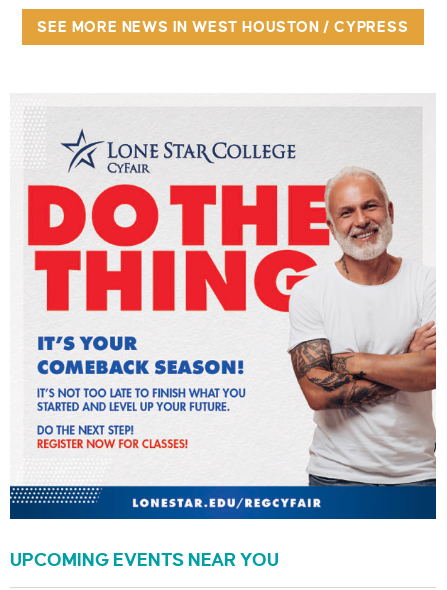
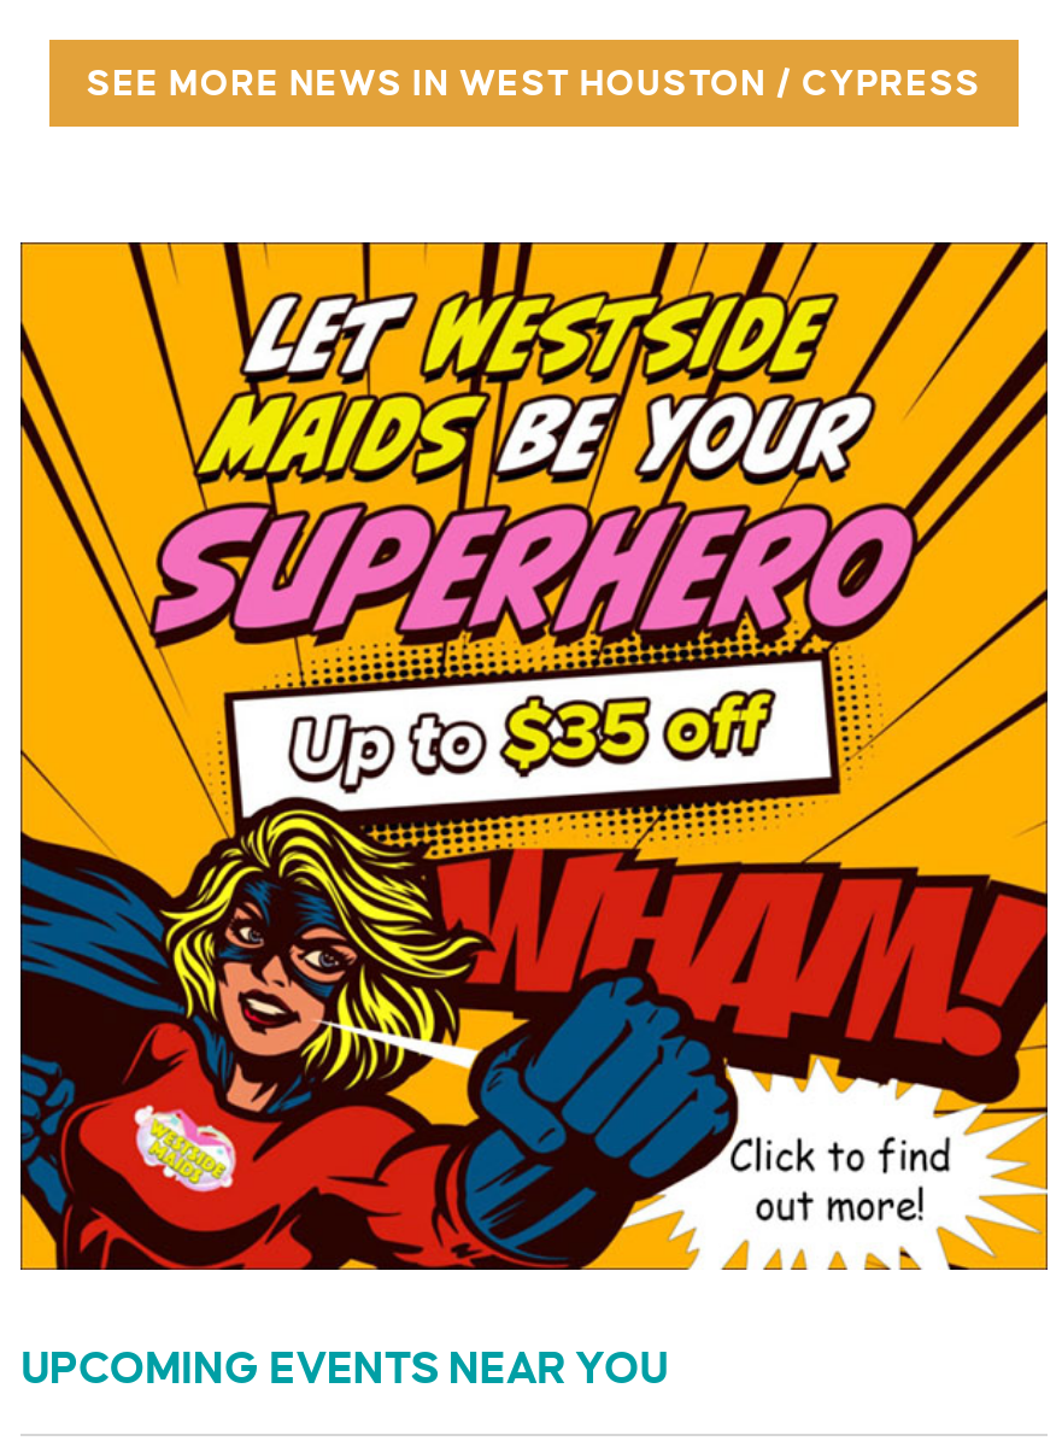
[9,93,437,520] [image] -> [18,240,1050,1272] [image]

